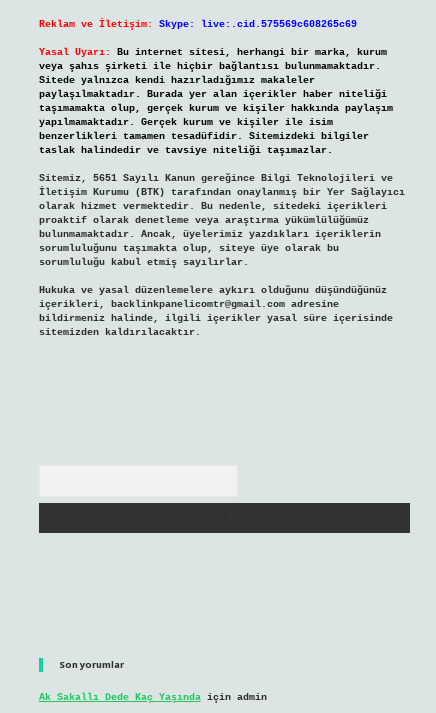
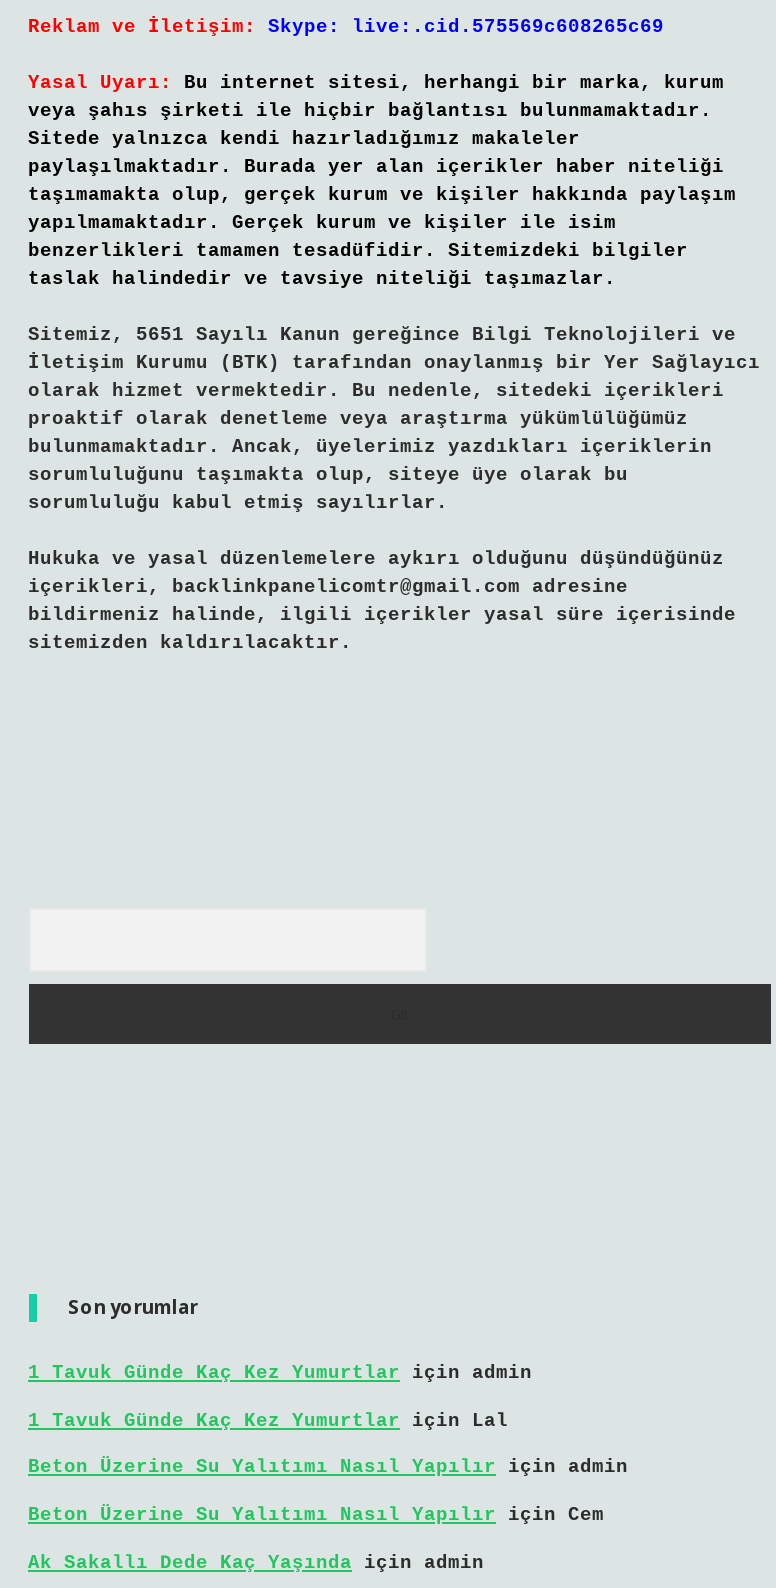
none -> [28,1362,628,1526] 1 Tavuk Günde Kaç Kez Yumurtlar için admin | 1 Tavuk Günde Kaç Kez Yumurtlar için Lal | Beton Üzerine Su Yalıtımı Nasıl Yapılır için admin | Beton Üzerine Su Yalıtımı Nasıl Yapılır için Cem

